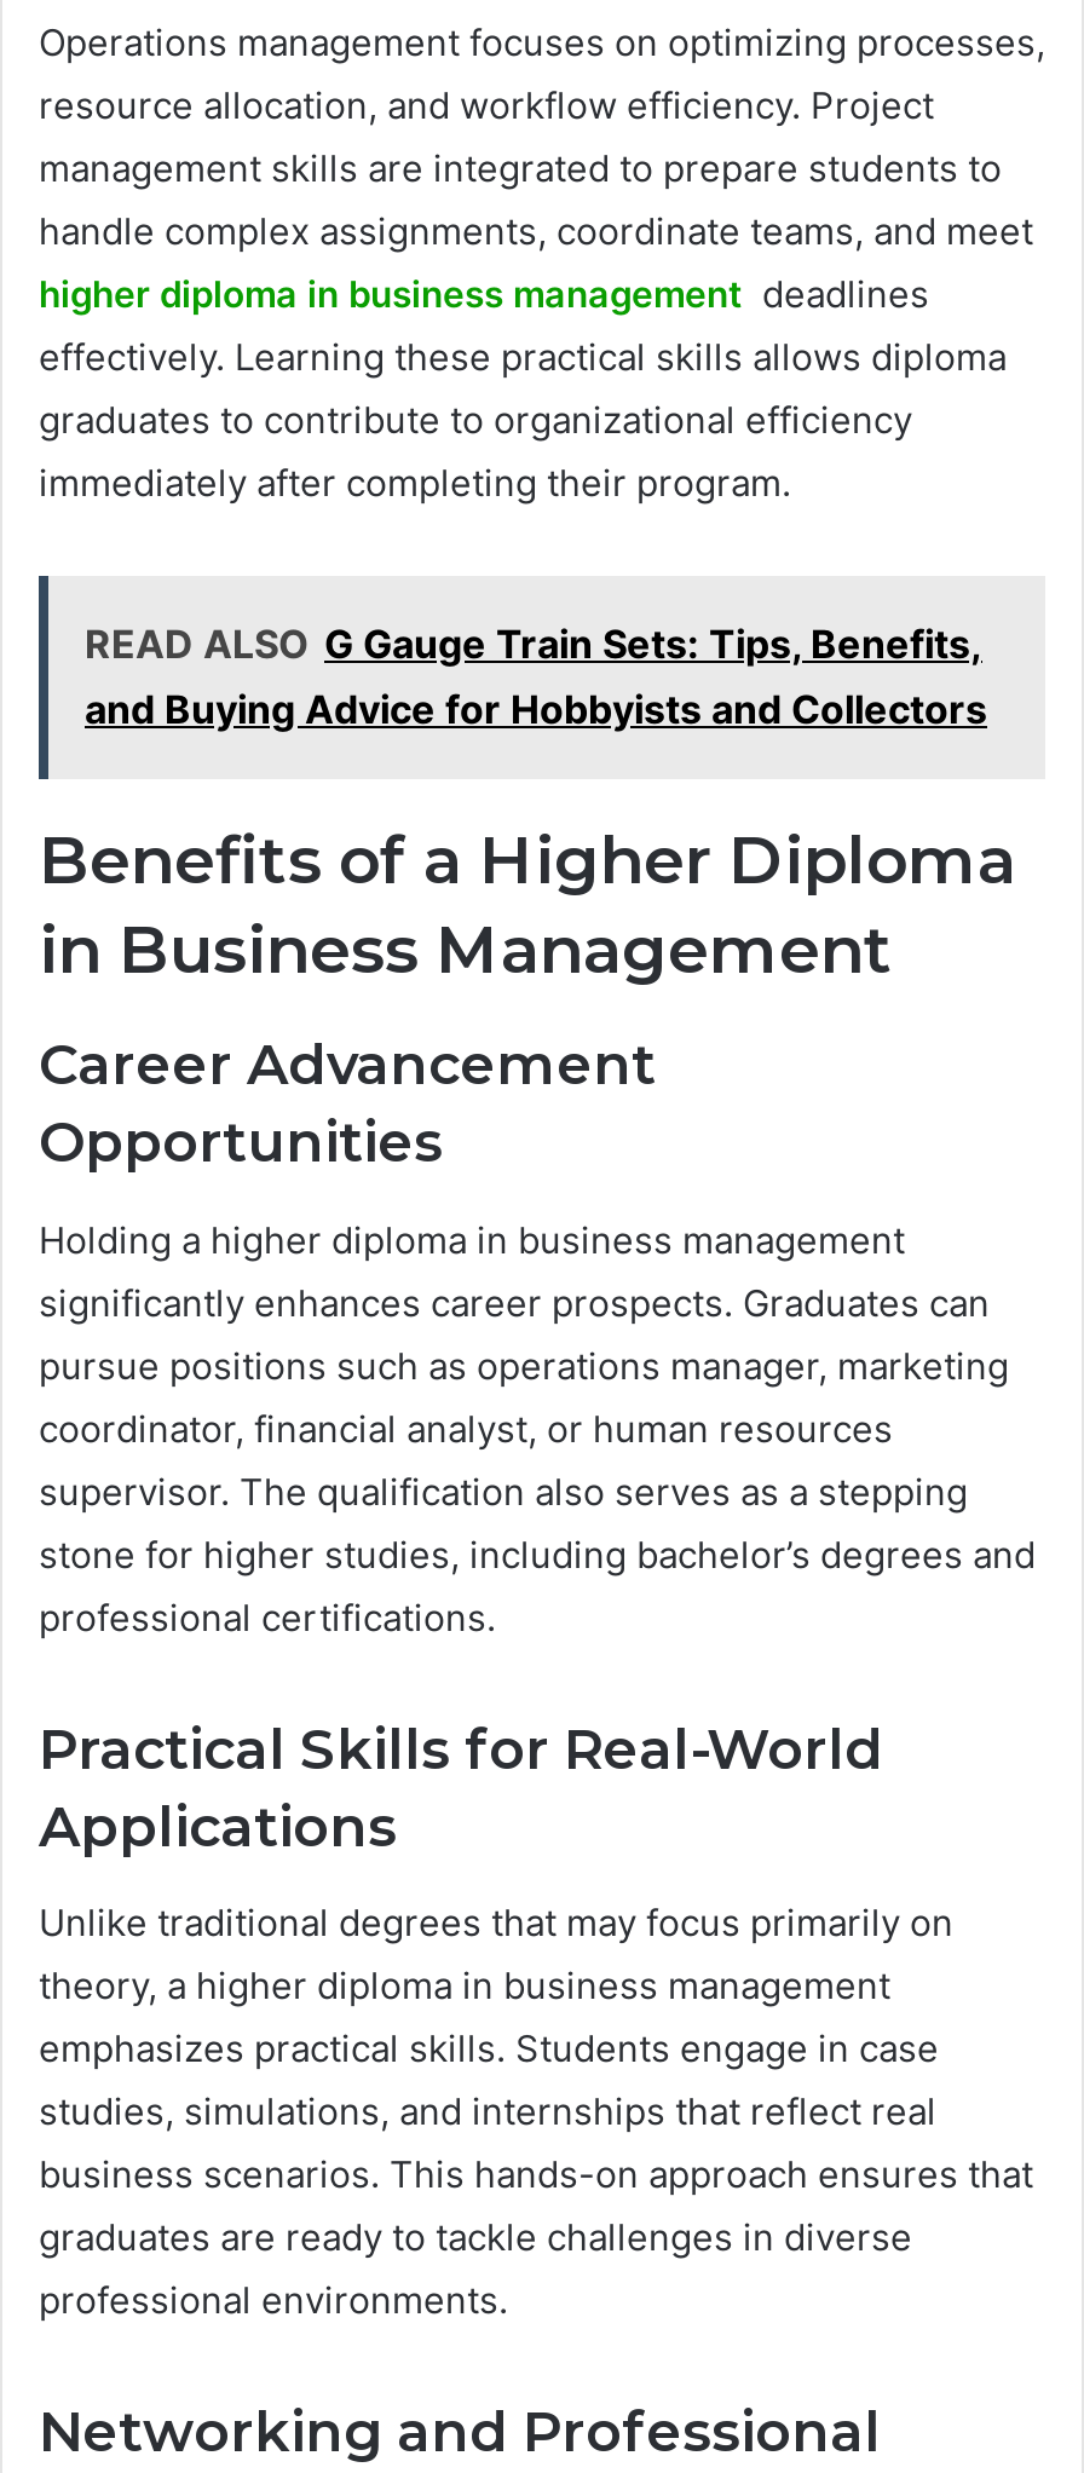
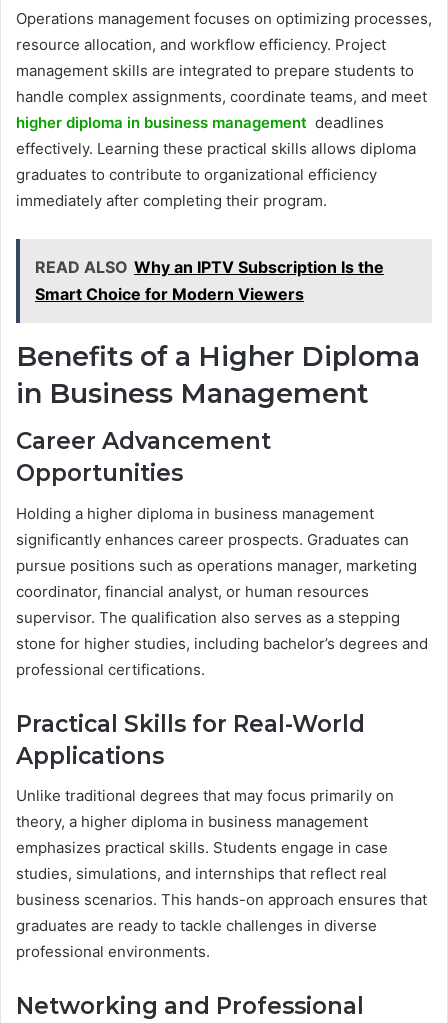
[85,619,987,732] READ ALSO G Gauge Train Sets: Tips, Benefits, | and Buying Advice for Hobbyists and Collectors -> [35,257,384,304] READ ALSO Why an IPTV Subscription Is the | Smart Choice for Modern Viewers

